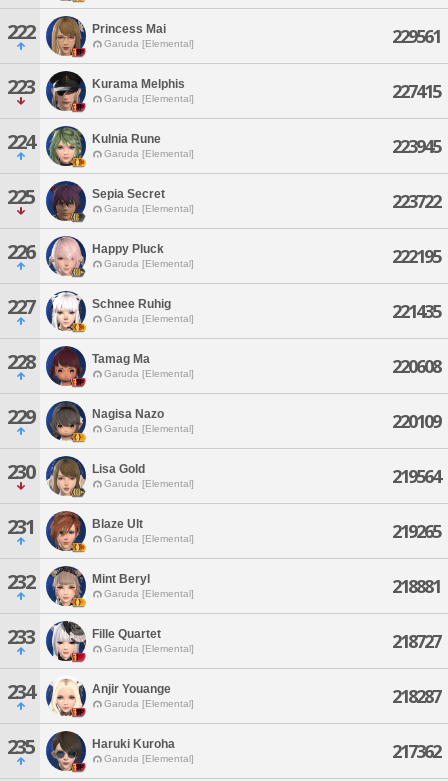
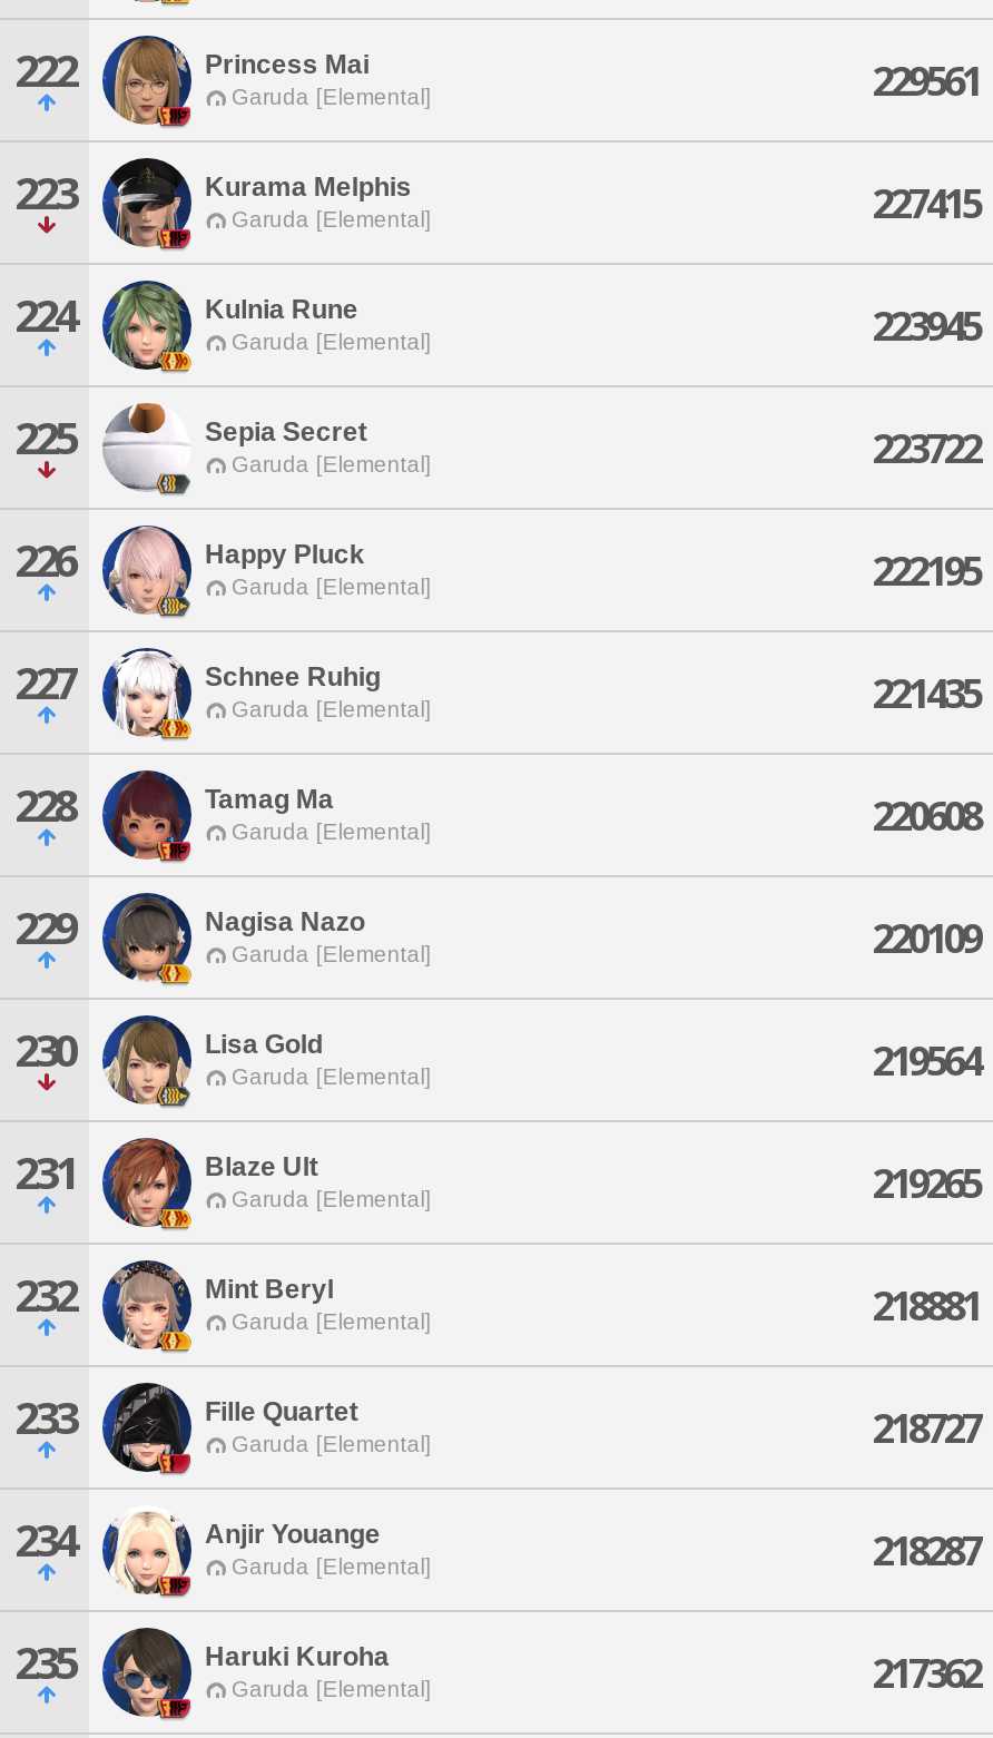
[46,180,87,221] [image] -> [102,401,191,490] [image]
[50,621,86,661] [image] -> [111,1383,191,1470] [image]

